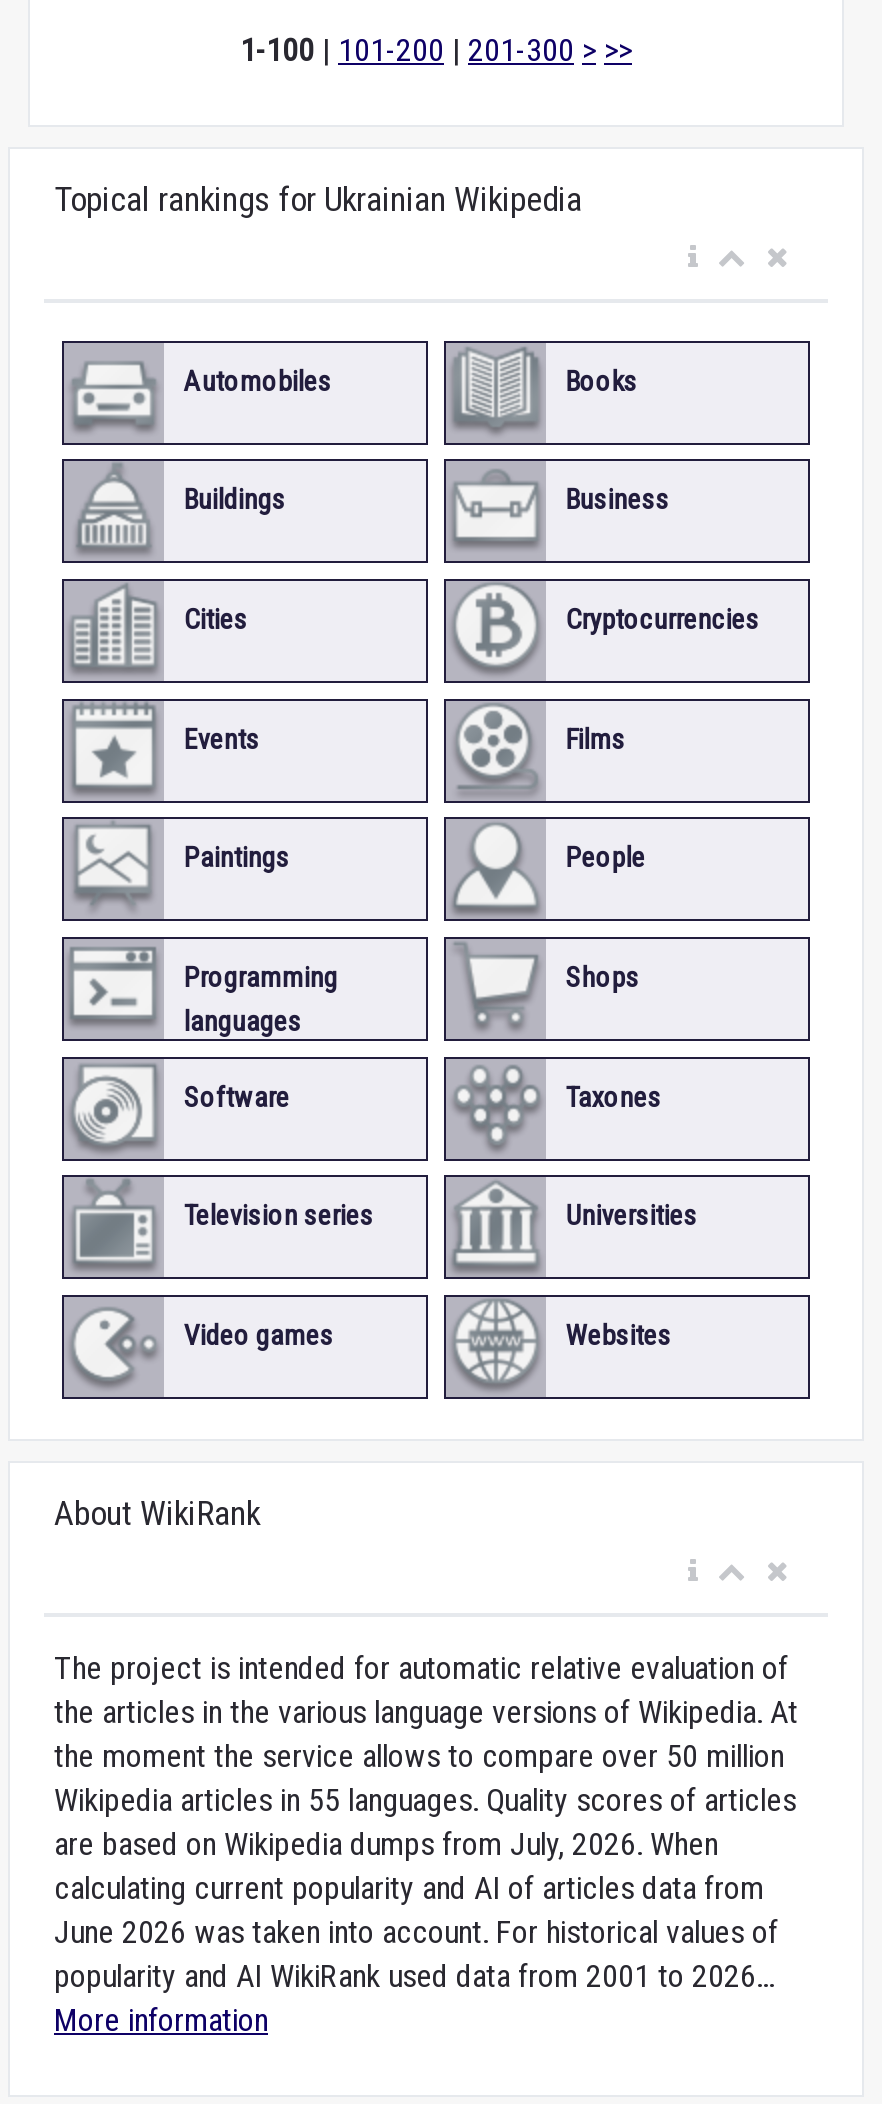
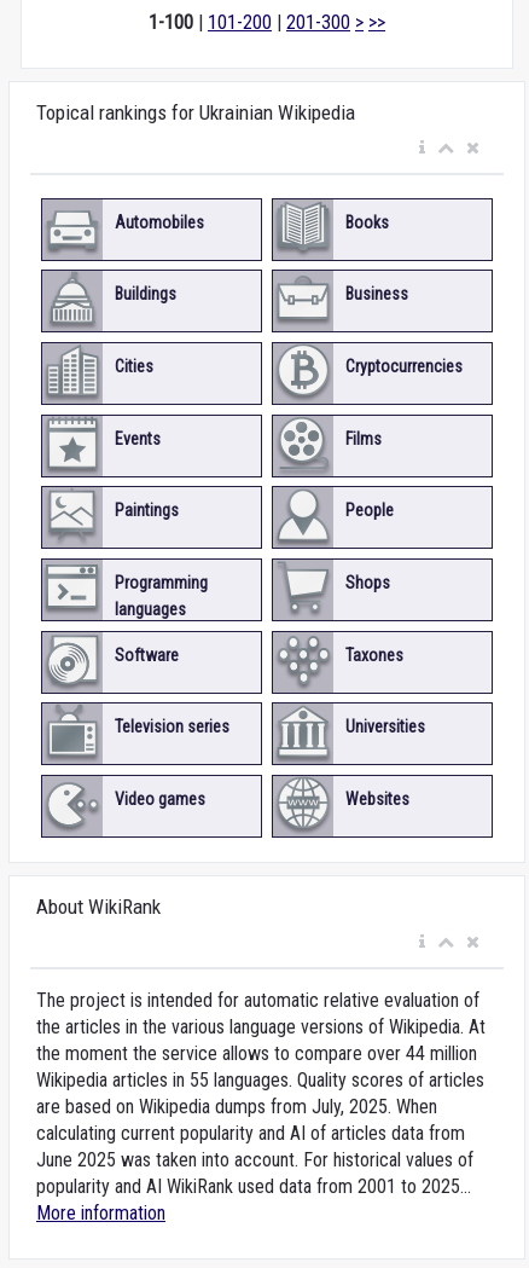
[54,1736,784,1774] the moment the service allows to compare over 50 million -> [36,1041,477,1064] the moment the service allows to compare over 44 million
[54,1824,718,1862] are based on Wikipedia dumps from July, 2026. When -> [36,1095,437,1118] are based on Wikipedia dumps from July, 2025. When
[54,1912,778,1950] June 2026 was taken into account. For historical values of -> [36,1148,473,1171] June 2025 was taken into account. For historical values of
[54,1956,774,1994] popularity and AI WikiRank used data from 2001 to 2026... -> [36,1174,471,1197] popularity and AI WikiRank used data from 2001 to 2025...

